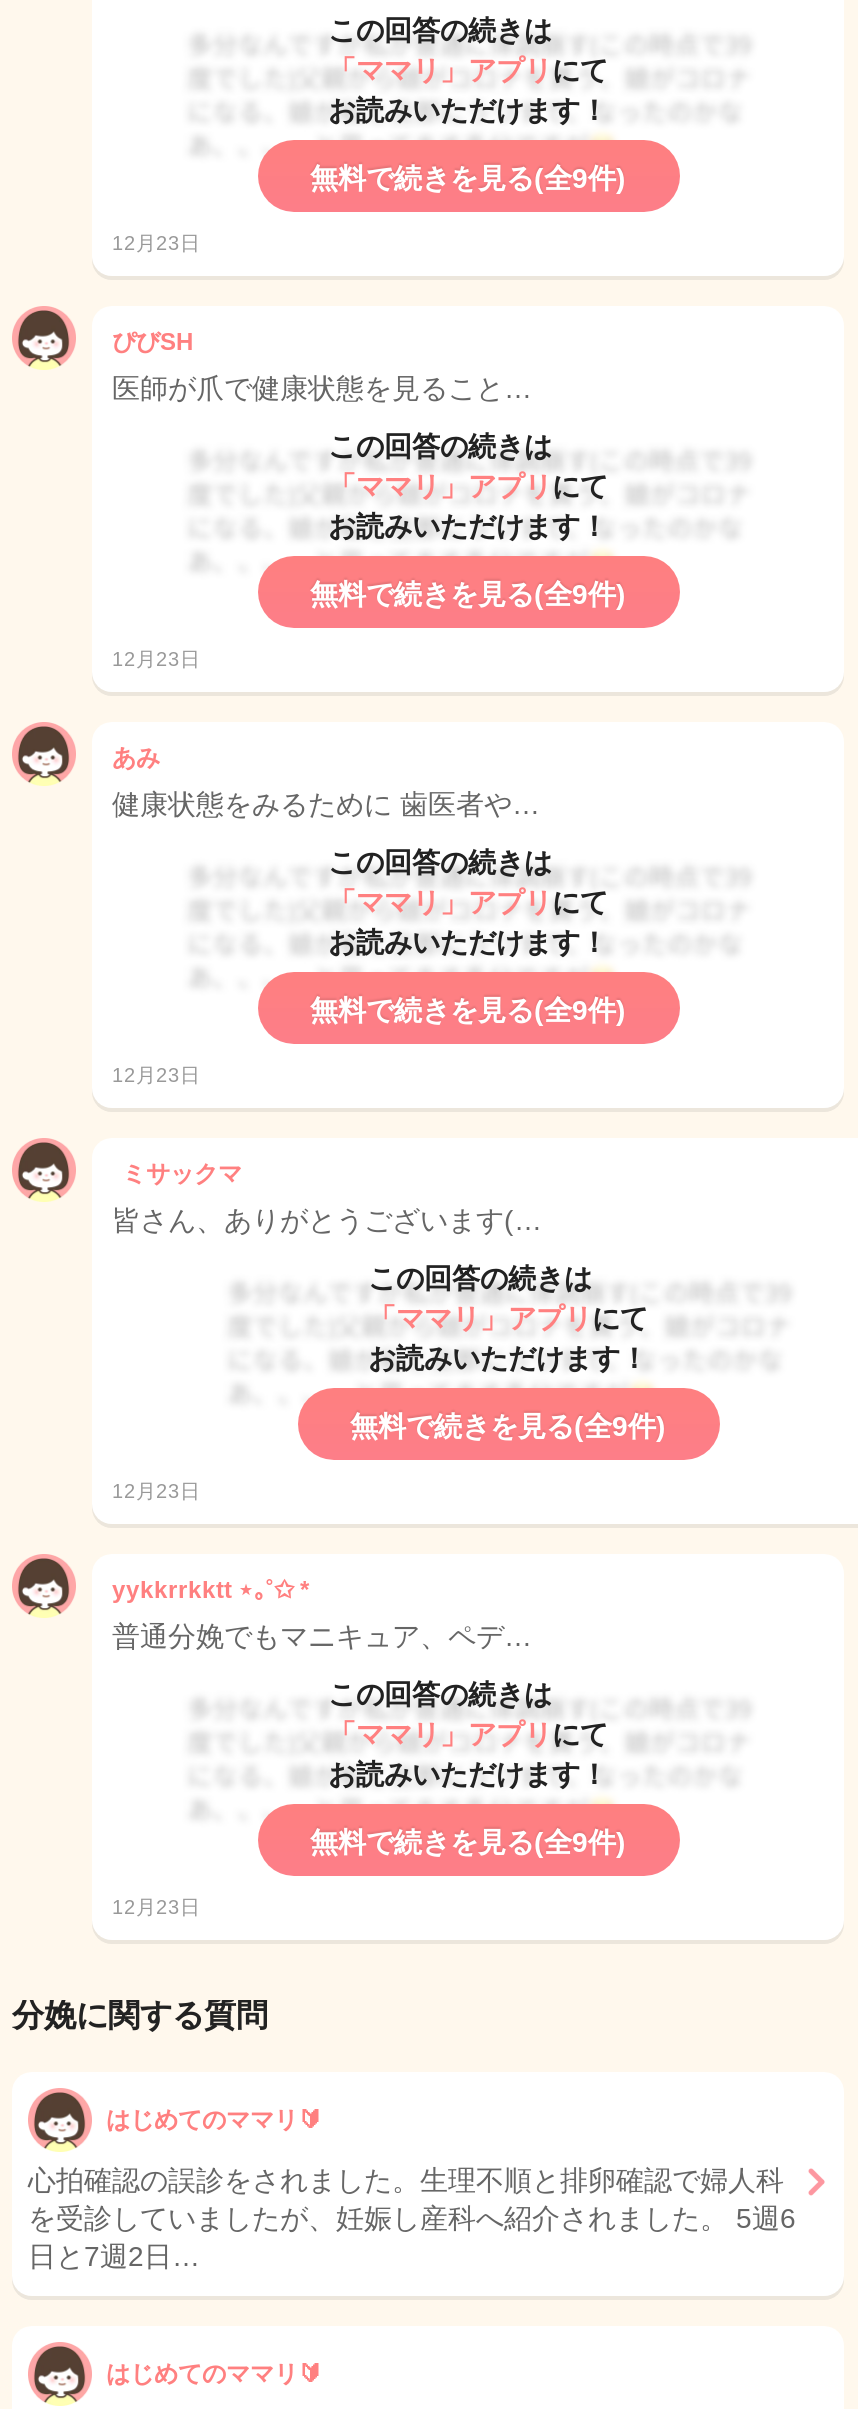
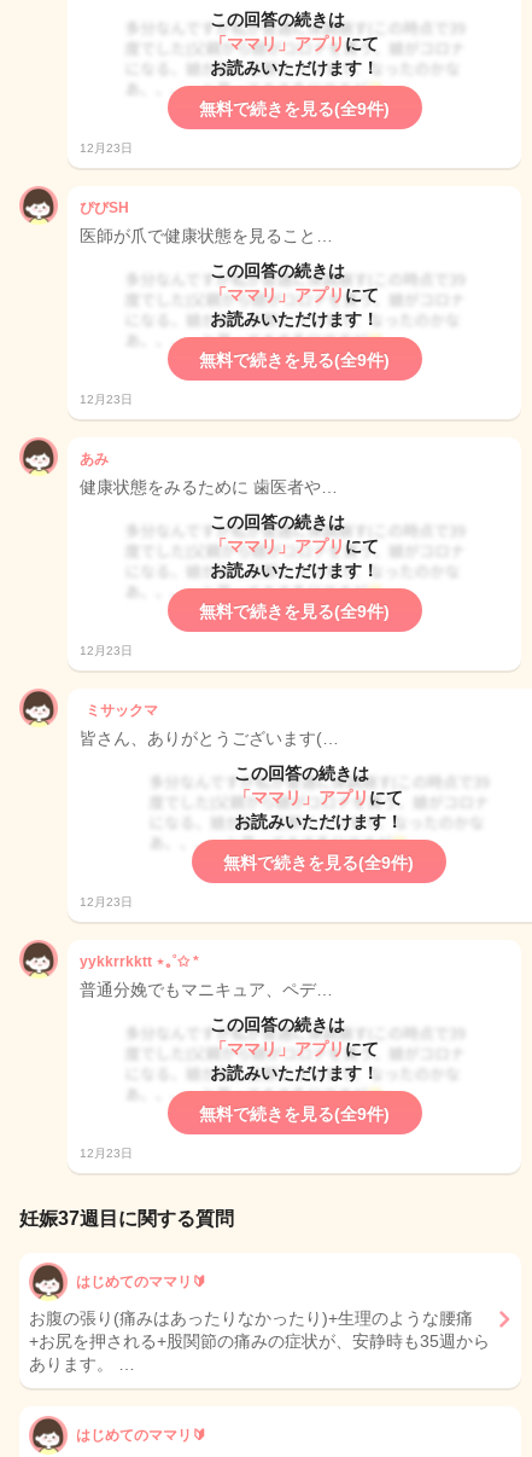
[12,1998,268,2032] 分娩に関する質問 -> [19,1208,234,1229] 妊娠37週目に関する質問
[28,2164,796,2272] 心拍確認の誤診をされました。生理不順と排卵確認で婦人科 | を受診していましたが、妊娠し産科へ紹介されました。 5週6 | 日と7週2日… -> [29,1309,490,1374] お腹の張り(痛みはあったりなかったり)+生理のような腰痛 | +お尻を押される+股関節の痛みの症状が、安静時も35週から | あります。 …

